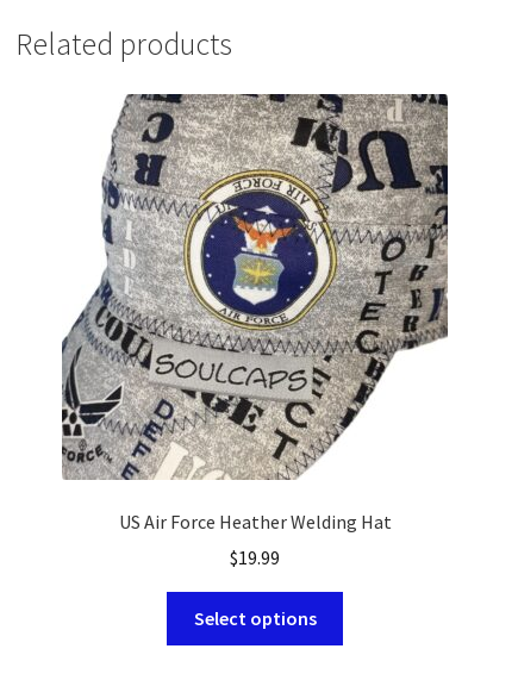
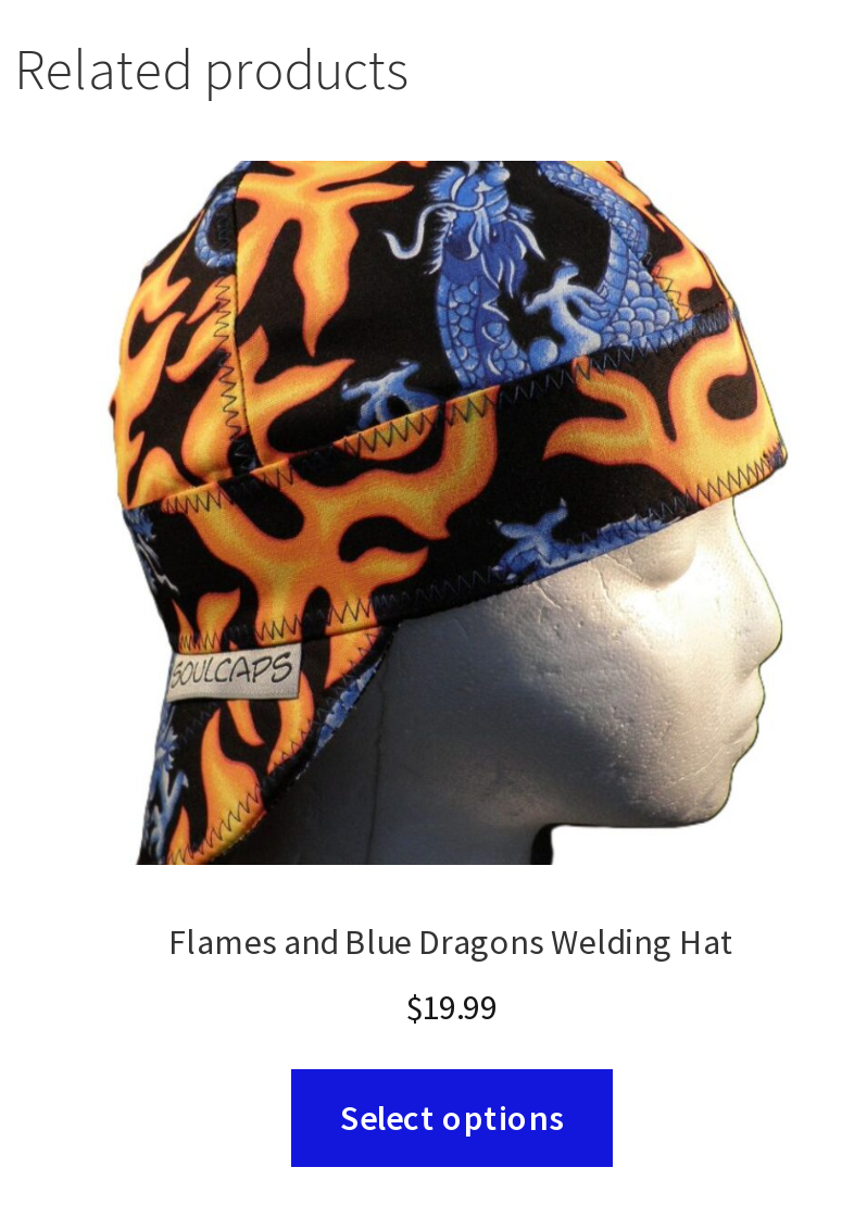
[61,93,449,533] [image] | US Air Force Heather Welding Hat -> [100,159,804,962] [image] | Flames and Blue Dragons Welding Hat

